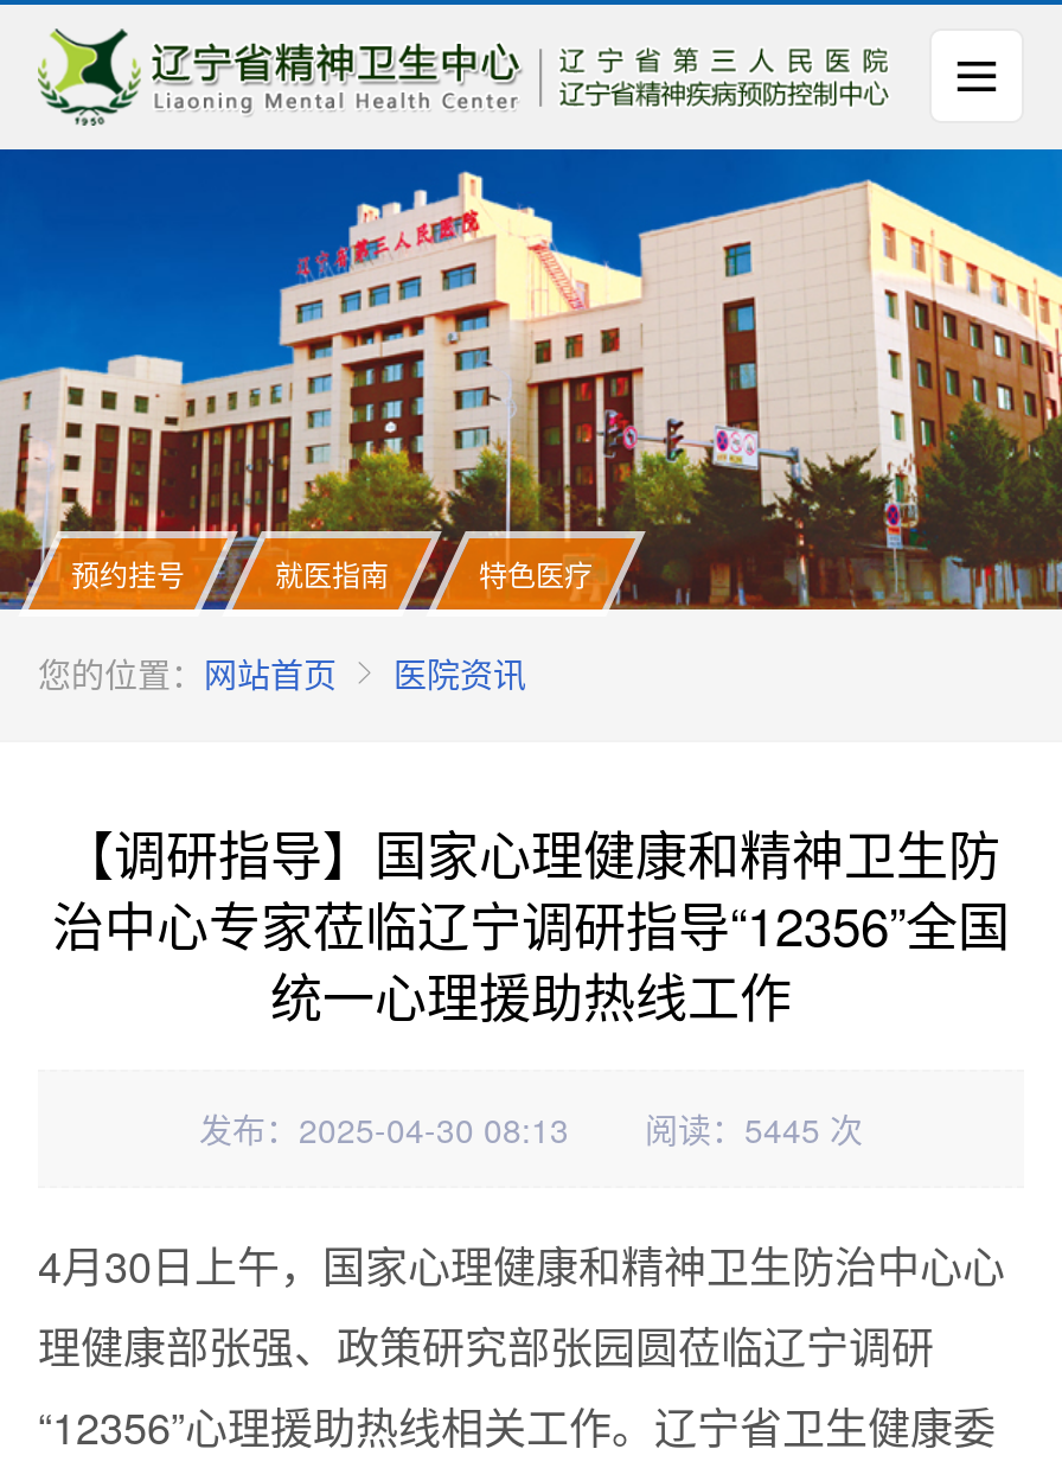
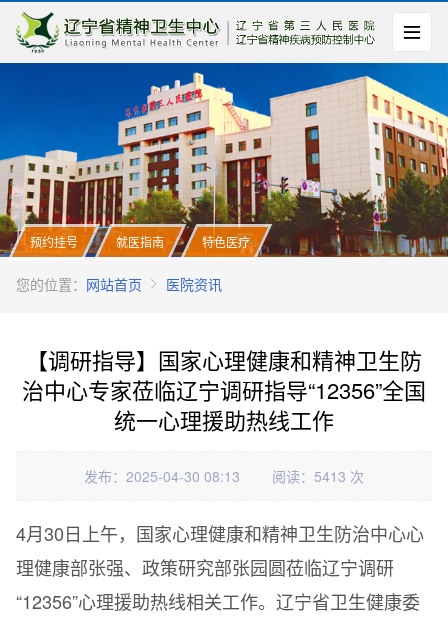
[199,1104,863,1152] 发布：2025-04-30 08:13 阅读：5445 次 -> [84,466,364,486] 发布：2025-04-30 08:13 阅读：5413 次

